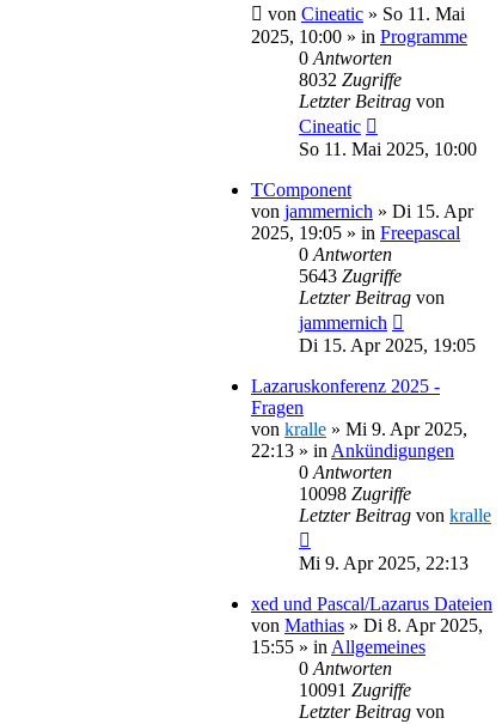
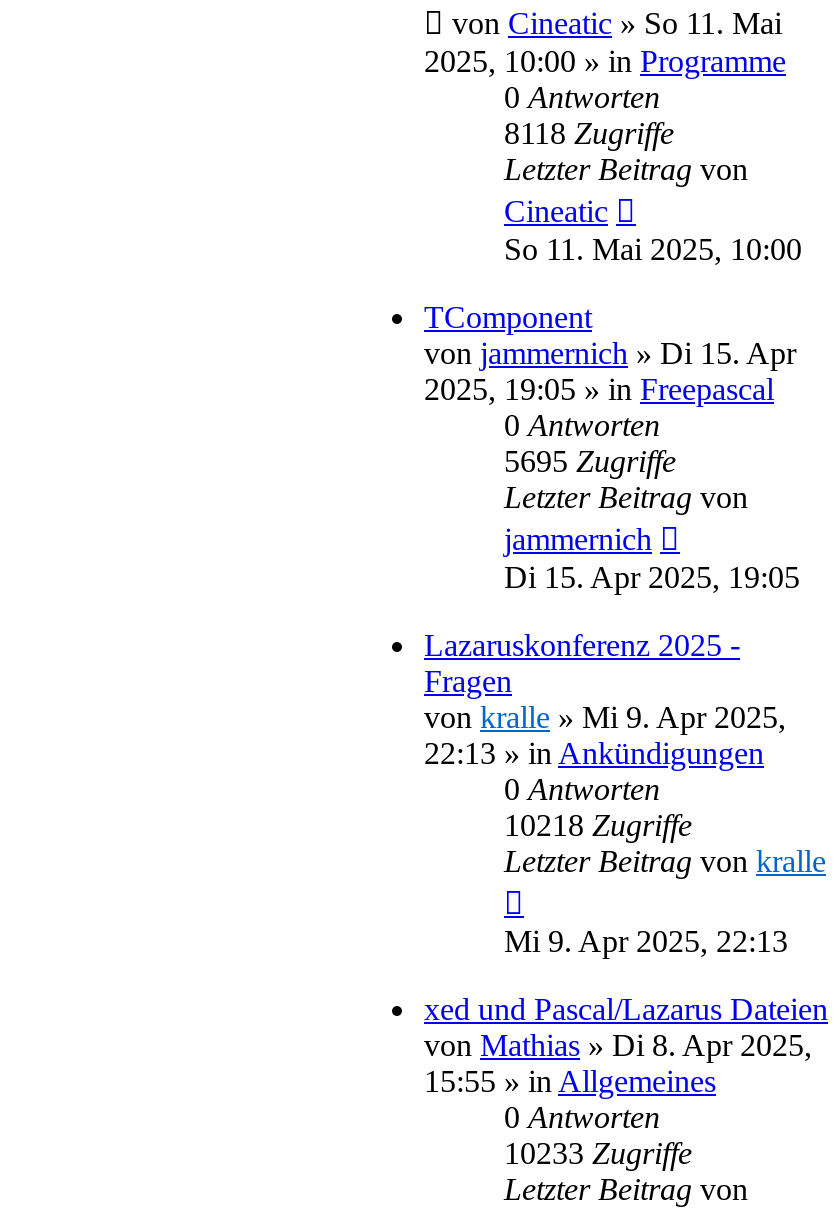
[299,69,402,90] 8032 Zugriffe -> [504,116,674,150] 8118 Zugriffe
[299,266,402,286] 5643 Zugriffe -> [504,444,676,478] 5695 Zugriffe
[299,483,411,504] 10098 Zugriffe -> [504,808,692,842] 10218 Zugriffe
[299,680,411,700] 10091 Zugriffe -> [504,1136,692,1170] 10233 Zugriffe

